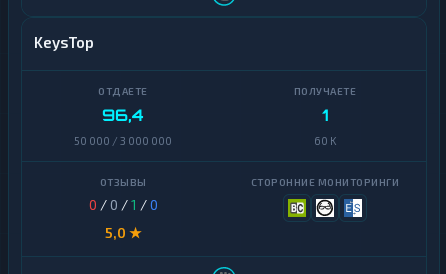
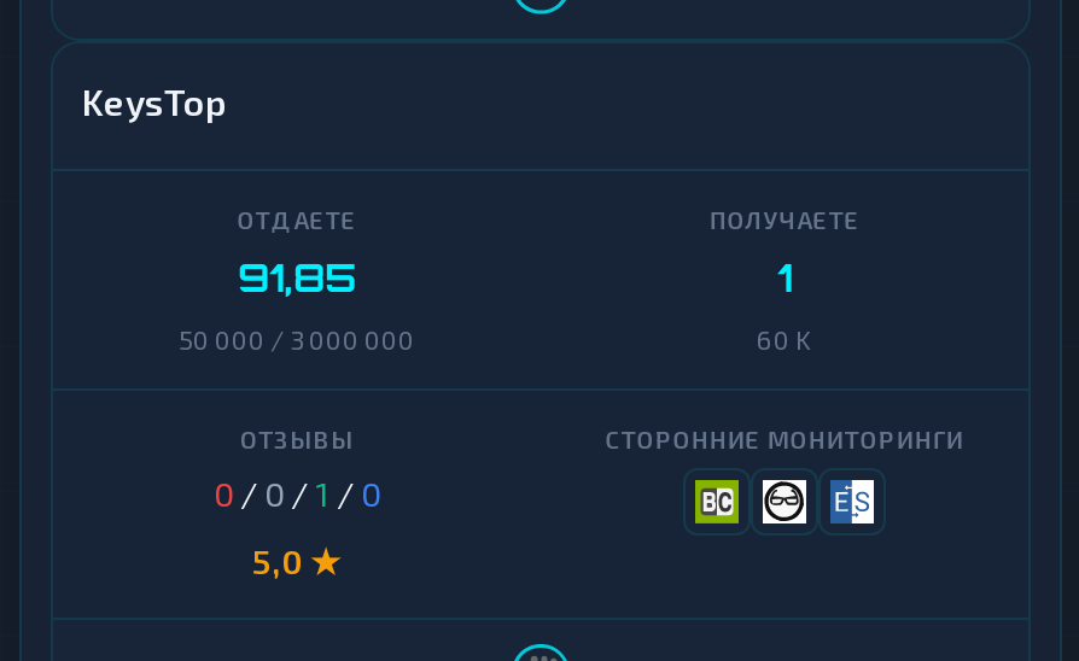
[102,105,144,125] 96,4 -> [238,253,356,302] 91,85

